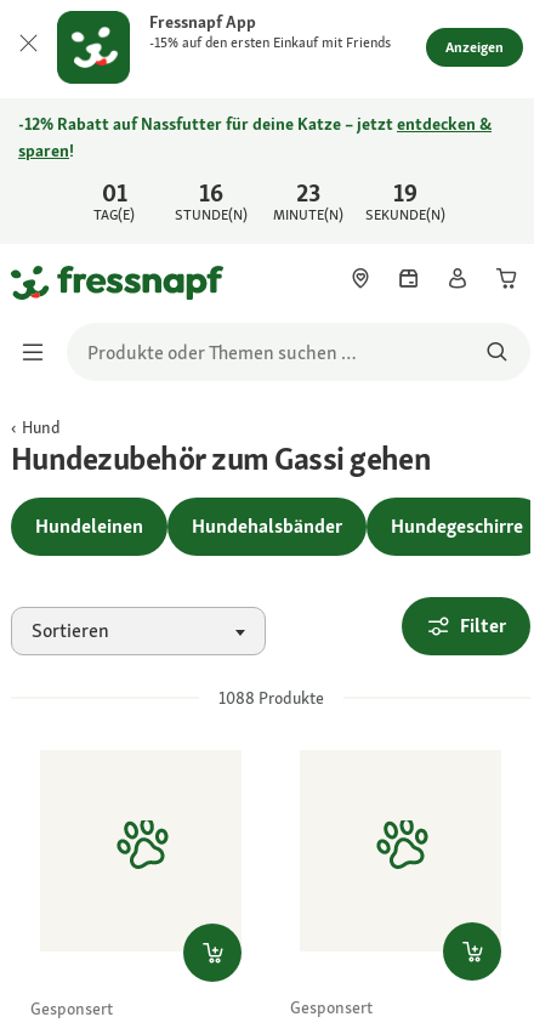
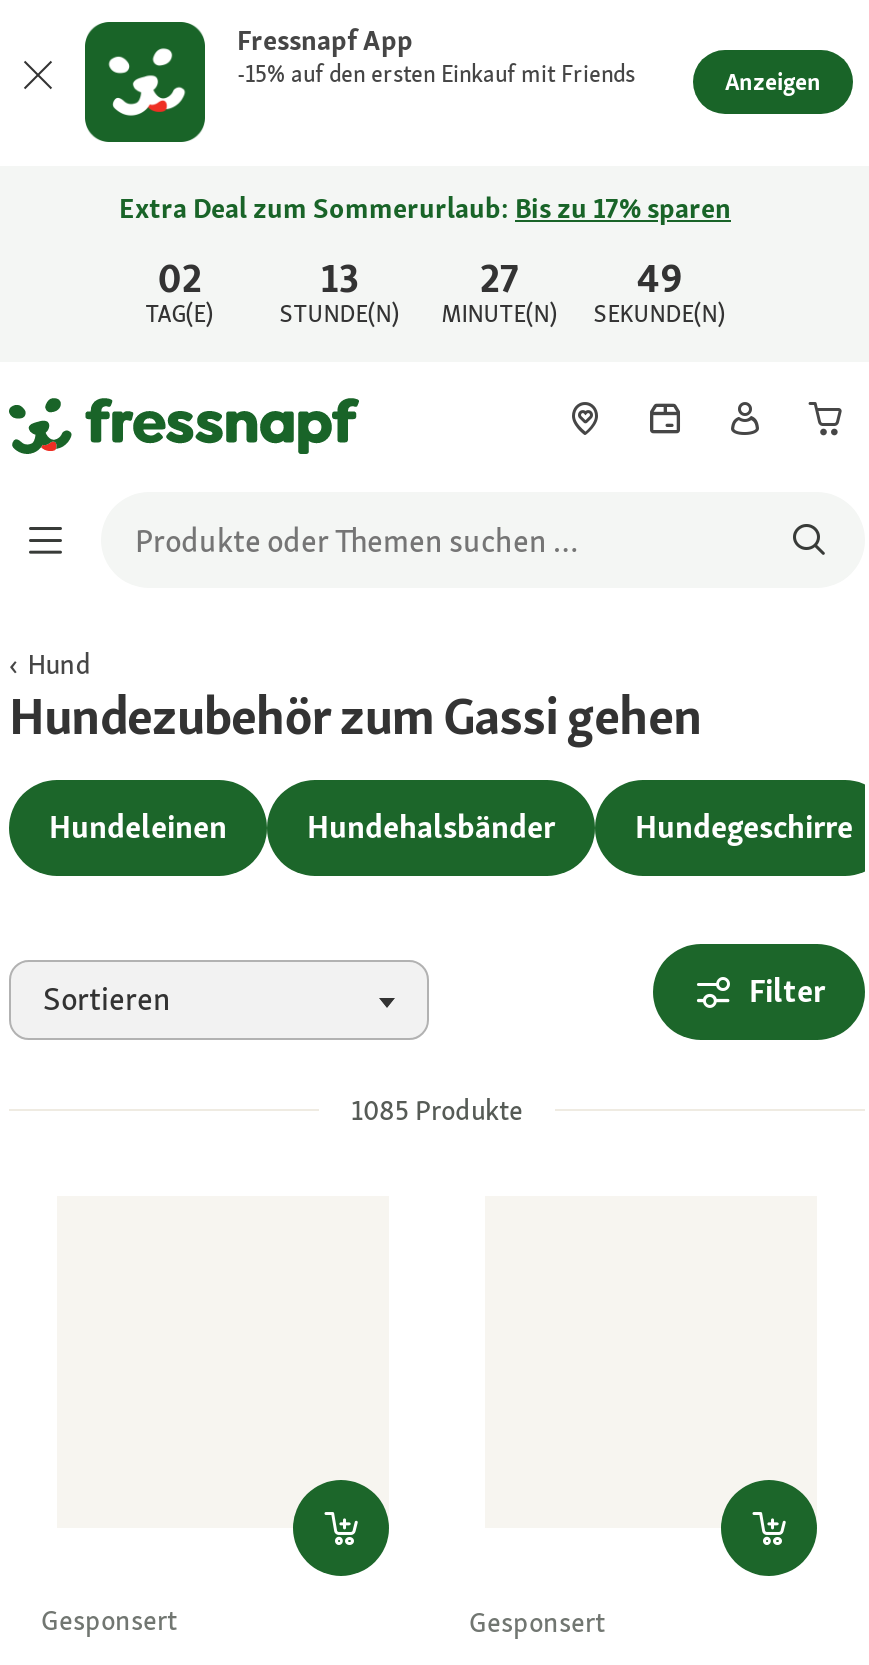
[18,113,492,161] -12% Rabatt auf Nassfutter für deine Katze – jetzt entdecken & | sparen! -> [119,190,731,226] Extra Deal zum Sommerurlaub: Bis zu 17% sparen
[102,177,127,209] 01 -> [158,252,202,304] 02
[199,177,224,209] 16 -> [321,252,359,304] 13
[296,177,321,209] 23 -> [480,252,520,304] 27
[394,177,418,209] 19 -> [637,252,683,304] 49
[218,687,323,709] 1088 Produkte -> [351,1092,523,1128] 1085 Produkte
[115,819,170,870] [image] -> none
[375,819,430,870] [image] -> none

